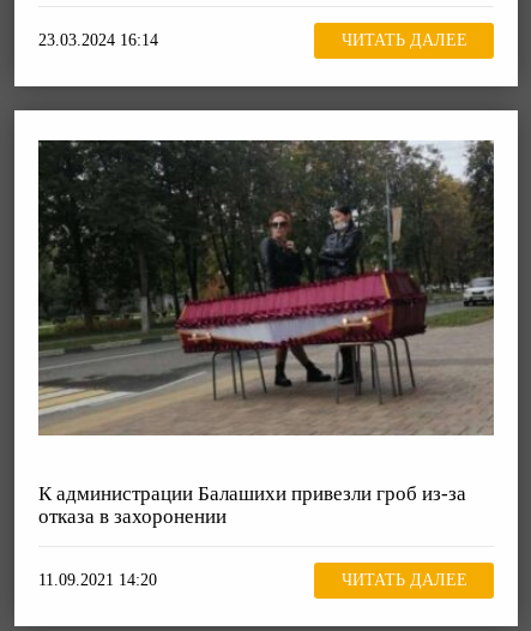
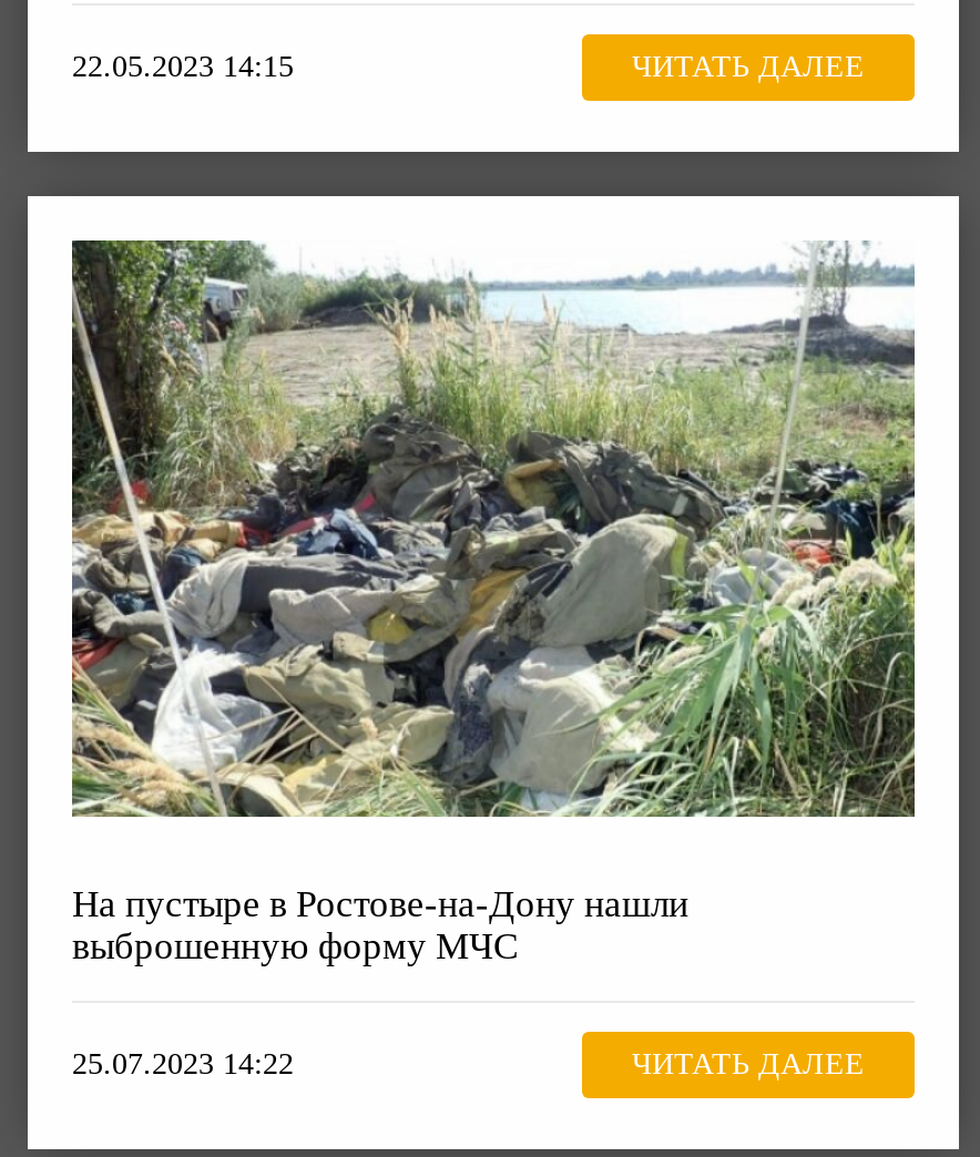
[38,31,158,49] 23.03.2024 16:14 -> [72,50,294,83] 22.05.2023 14:15
[37,134,495,527] [image] | К администрации Балашихи привезли гроб из-за | отказа в захоронении -> [70,238,917,967] [image] | На пустыре в Ростове-на-Дону нашли | выброшенную форму МЧС
[38,571,157,589] 11.09.2021 14:20 -> [72,1047,294,1080] 25.07.2023 14:22

